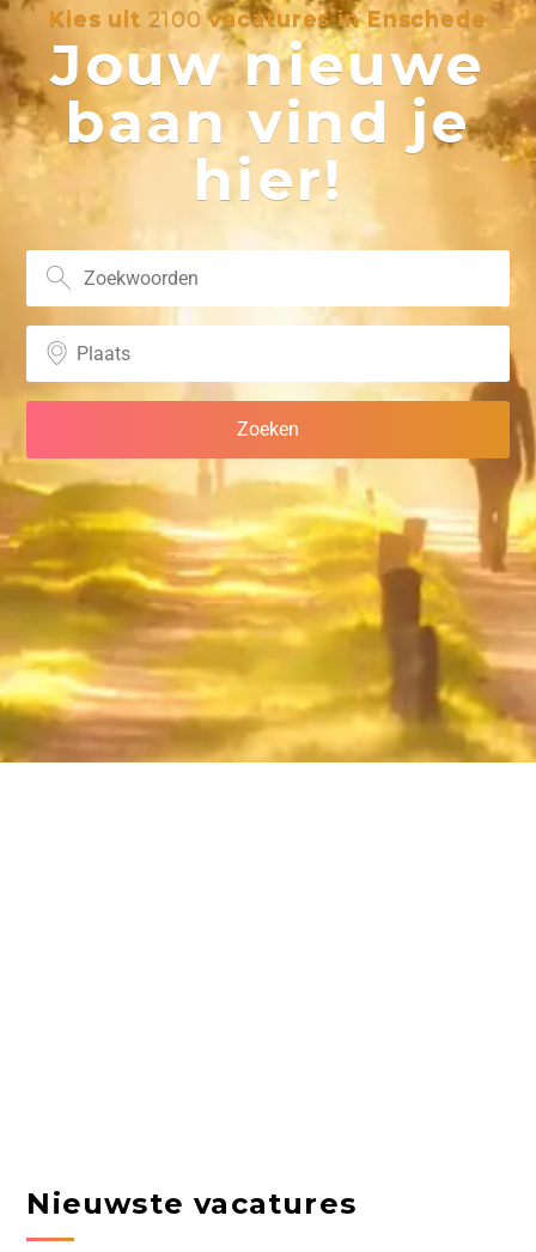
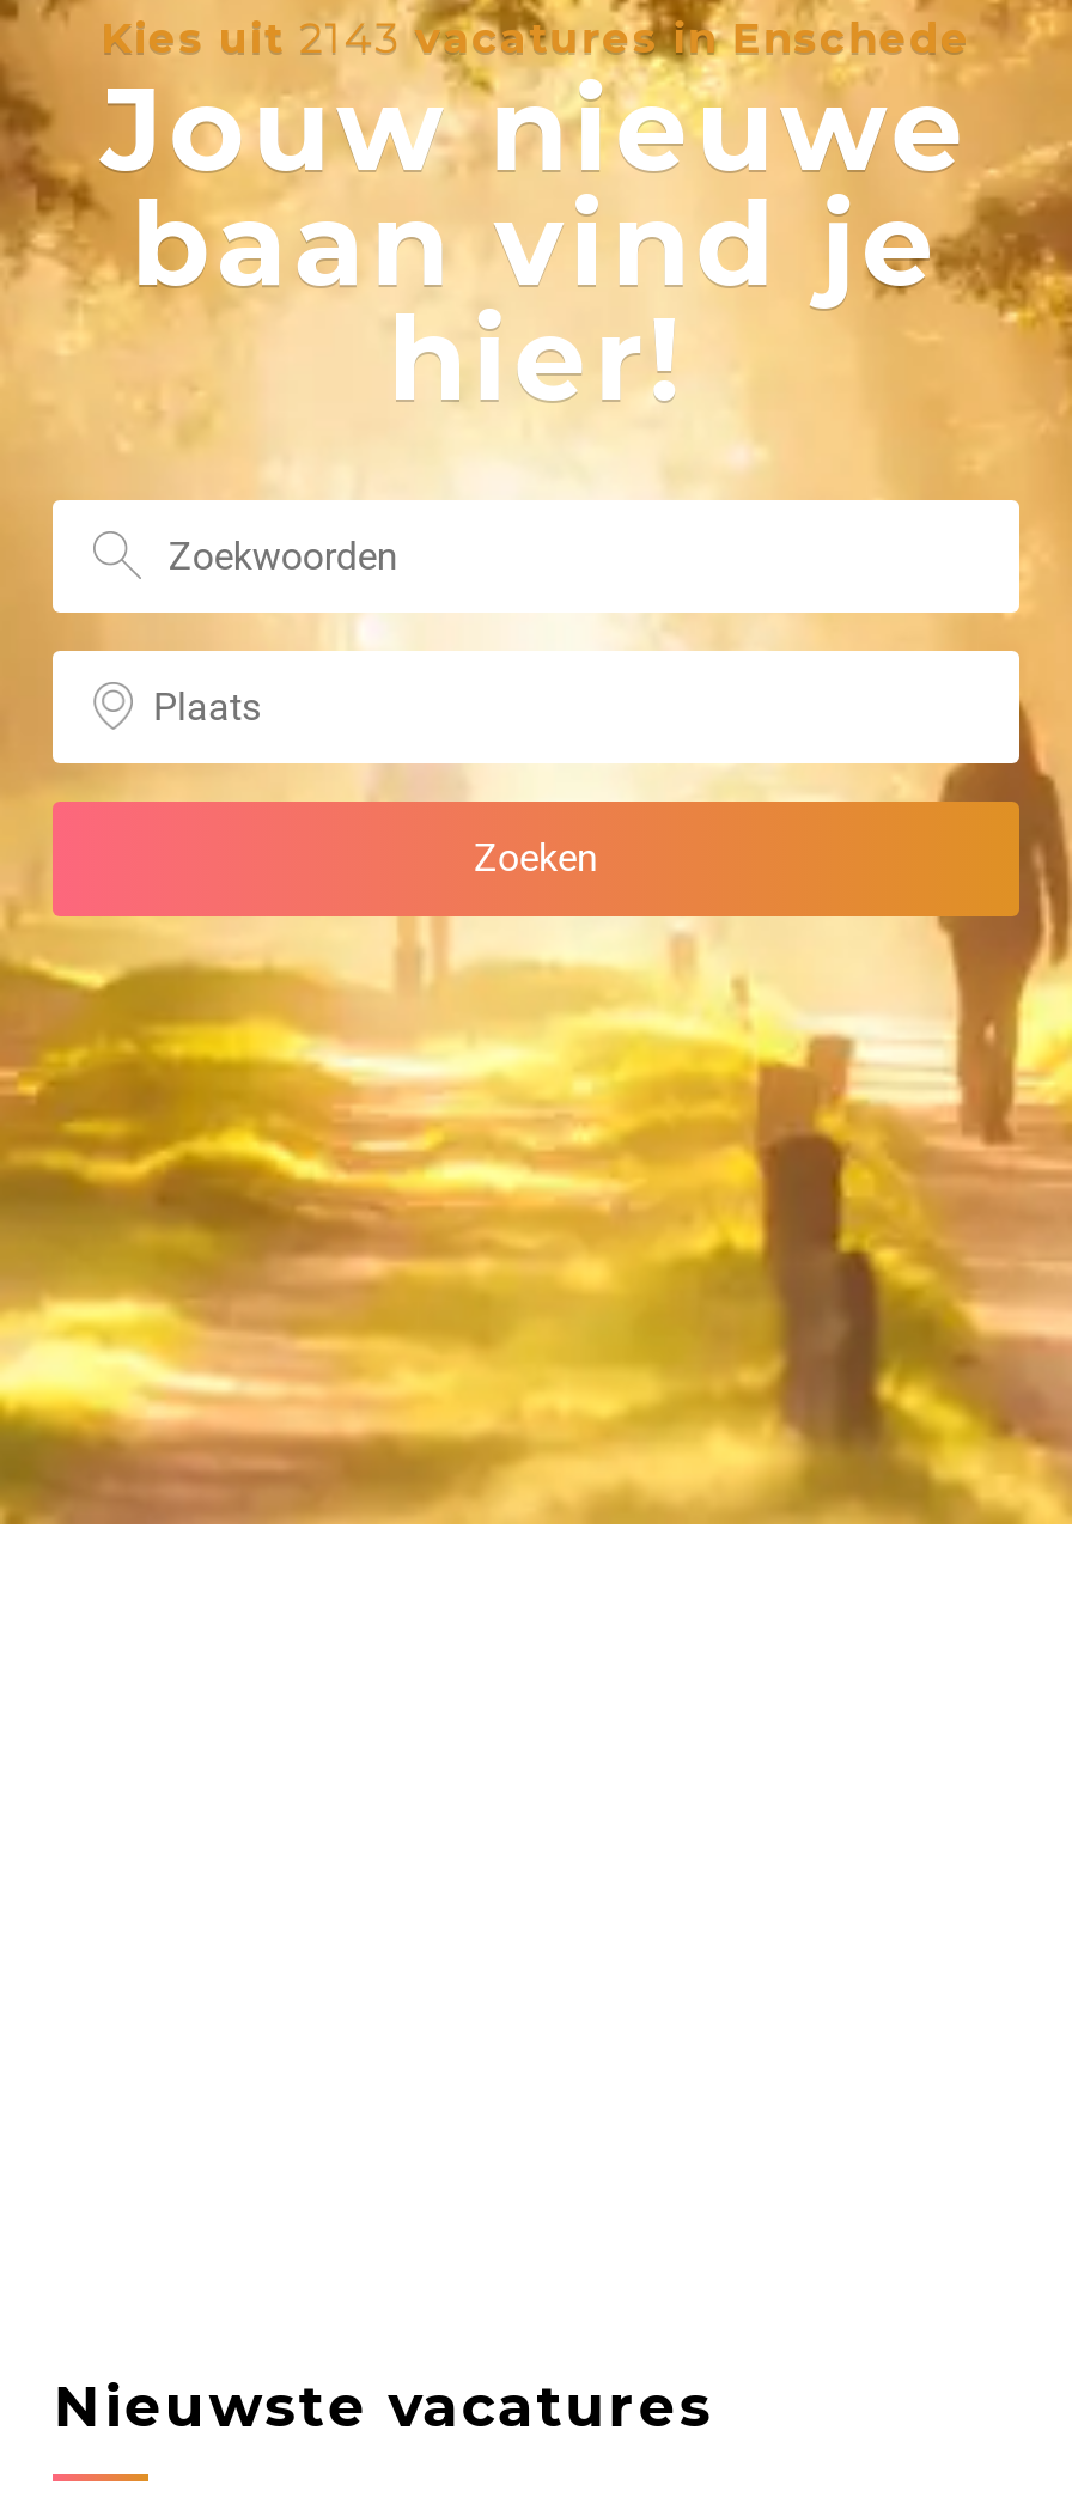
[49,6,487,31] Kies uit 2100 vacatures in Enschede -> [101,12,971,62] Kies uit 2143 vacatures in Enschede

